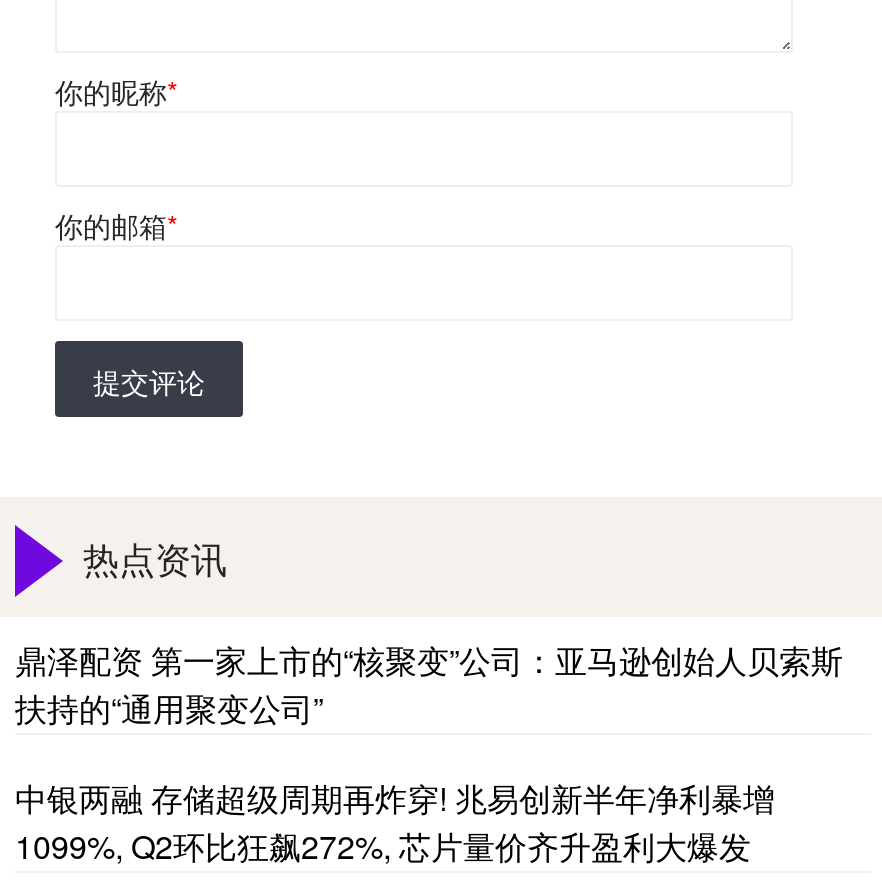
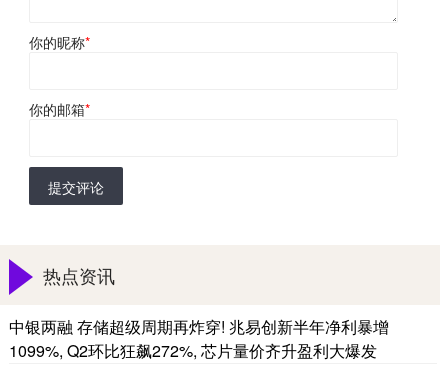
[15,636,843,730] 鼎泽配资 第一家上市的“核聚变”公司：亚马逊创始人贝索斯 | 扶持的“通用聚变公司” -> none

